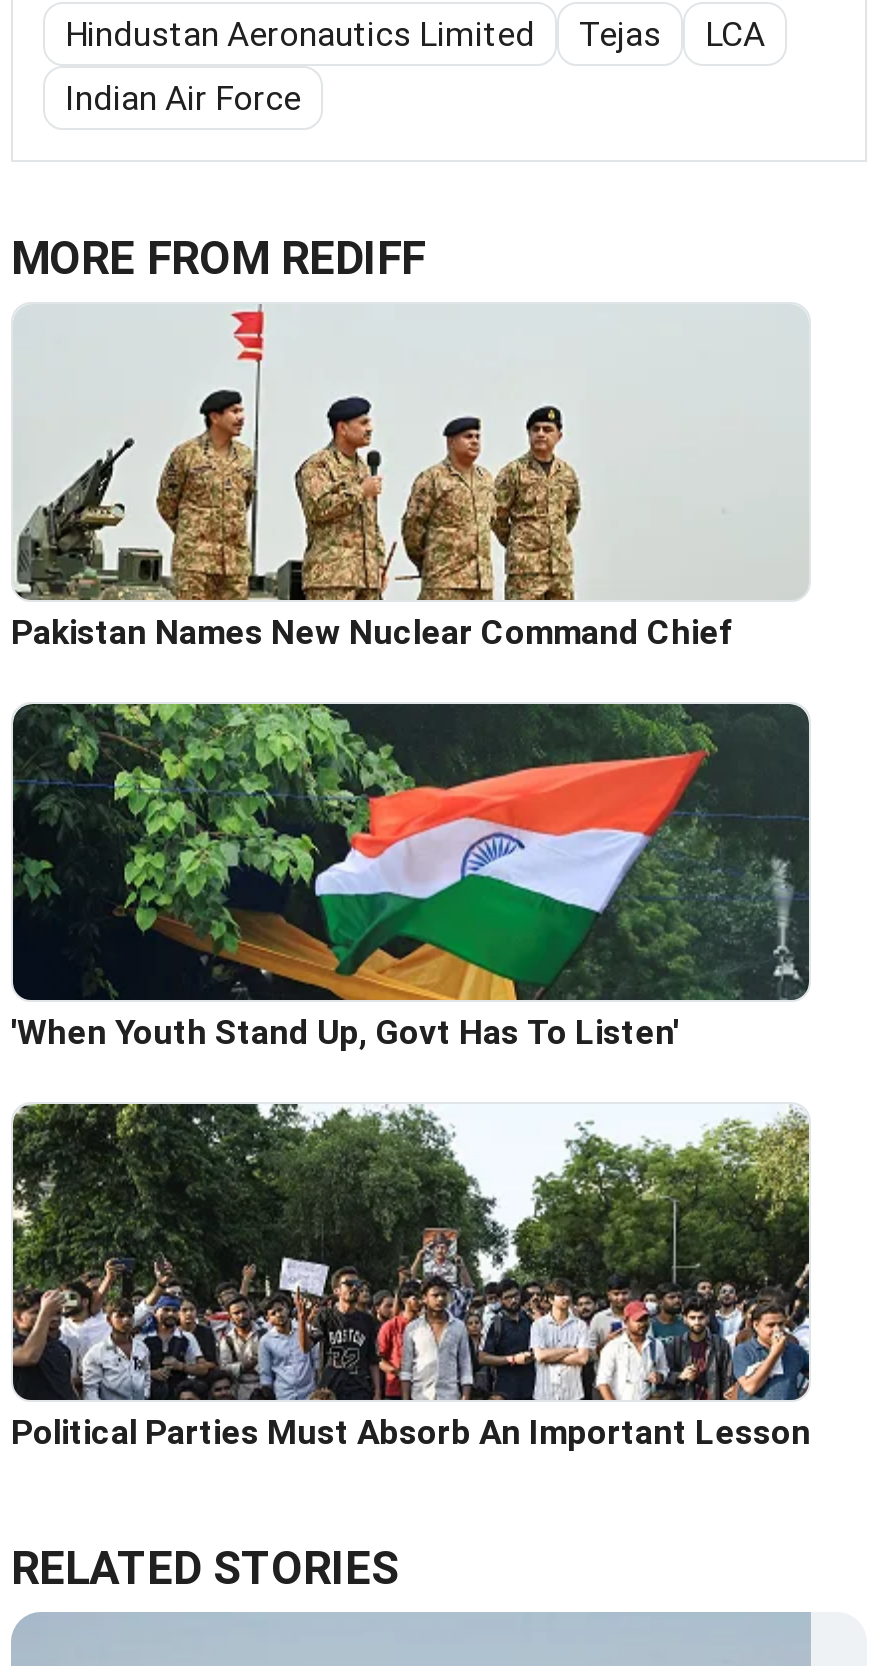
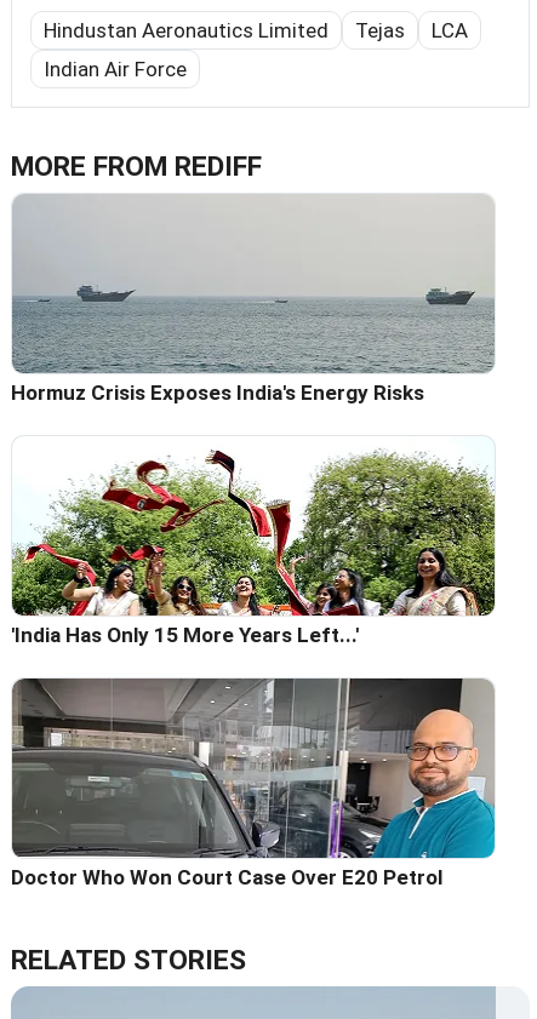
[11,308,807,652] [image] | Pakistan Names New Nuclear Command Chief -> [11,199,495,405] [image] | Hormuz Crisis Exposes India's Energy Risks
[11,702,811,1052] [image] | 'When Youth Stand Up, Govt Has To Listen' -> [11,436,496,647] [image] | 'India Has Only 15 More Years Left...'
[11,1102,811,1452] [image] | Political Parties Must Absorb An Important Lesson -> [11,677,496,889] [image] | Doctor Who Won Court Case Over E20 Petrol

